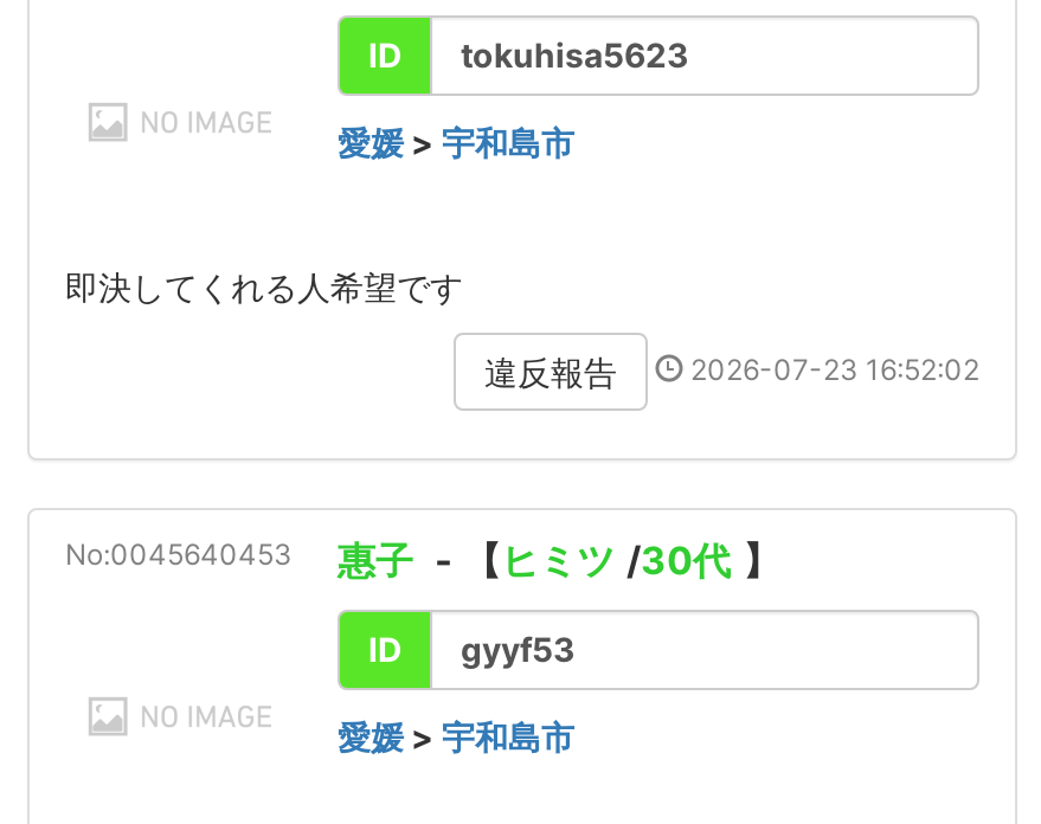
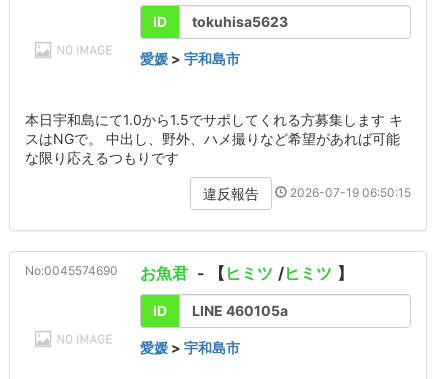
[65,266,463,307] 即決してくれる人希望です -> [25,111,403,166] 本日宇和島にて1.0から1.5でサポしてくれる方募集します キ | スはNGで。 中出し、野外、ハメ撮りなど希望があれば可能 | な限り応えるつもりです
[484,351,979,392] 違反報告 2026-07-23 16:52:02 -> [203,185,411,202] 違反報告 2026-07-19 06:50:15
[65,536,780,584] No:0045640453 | 惠子 - 【ヒミツ /30代 】 -> [25,263,353,283] No:0045574690 | お魚君 - 【ヒミツ /ヒミツ 】
[368,629,574,669] ID gyyf53 -> [153,302,288,319] ID LINE 460105a

